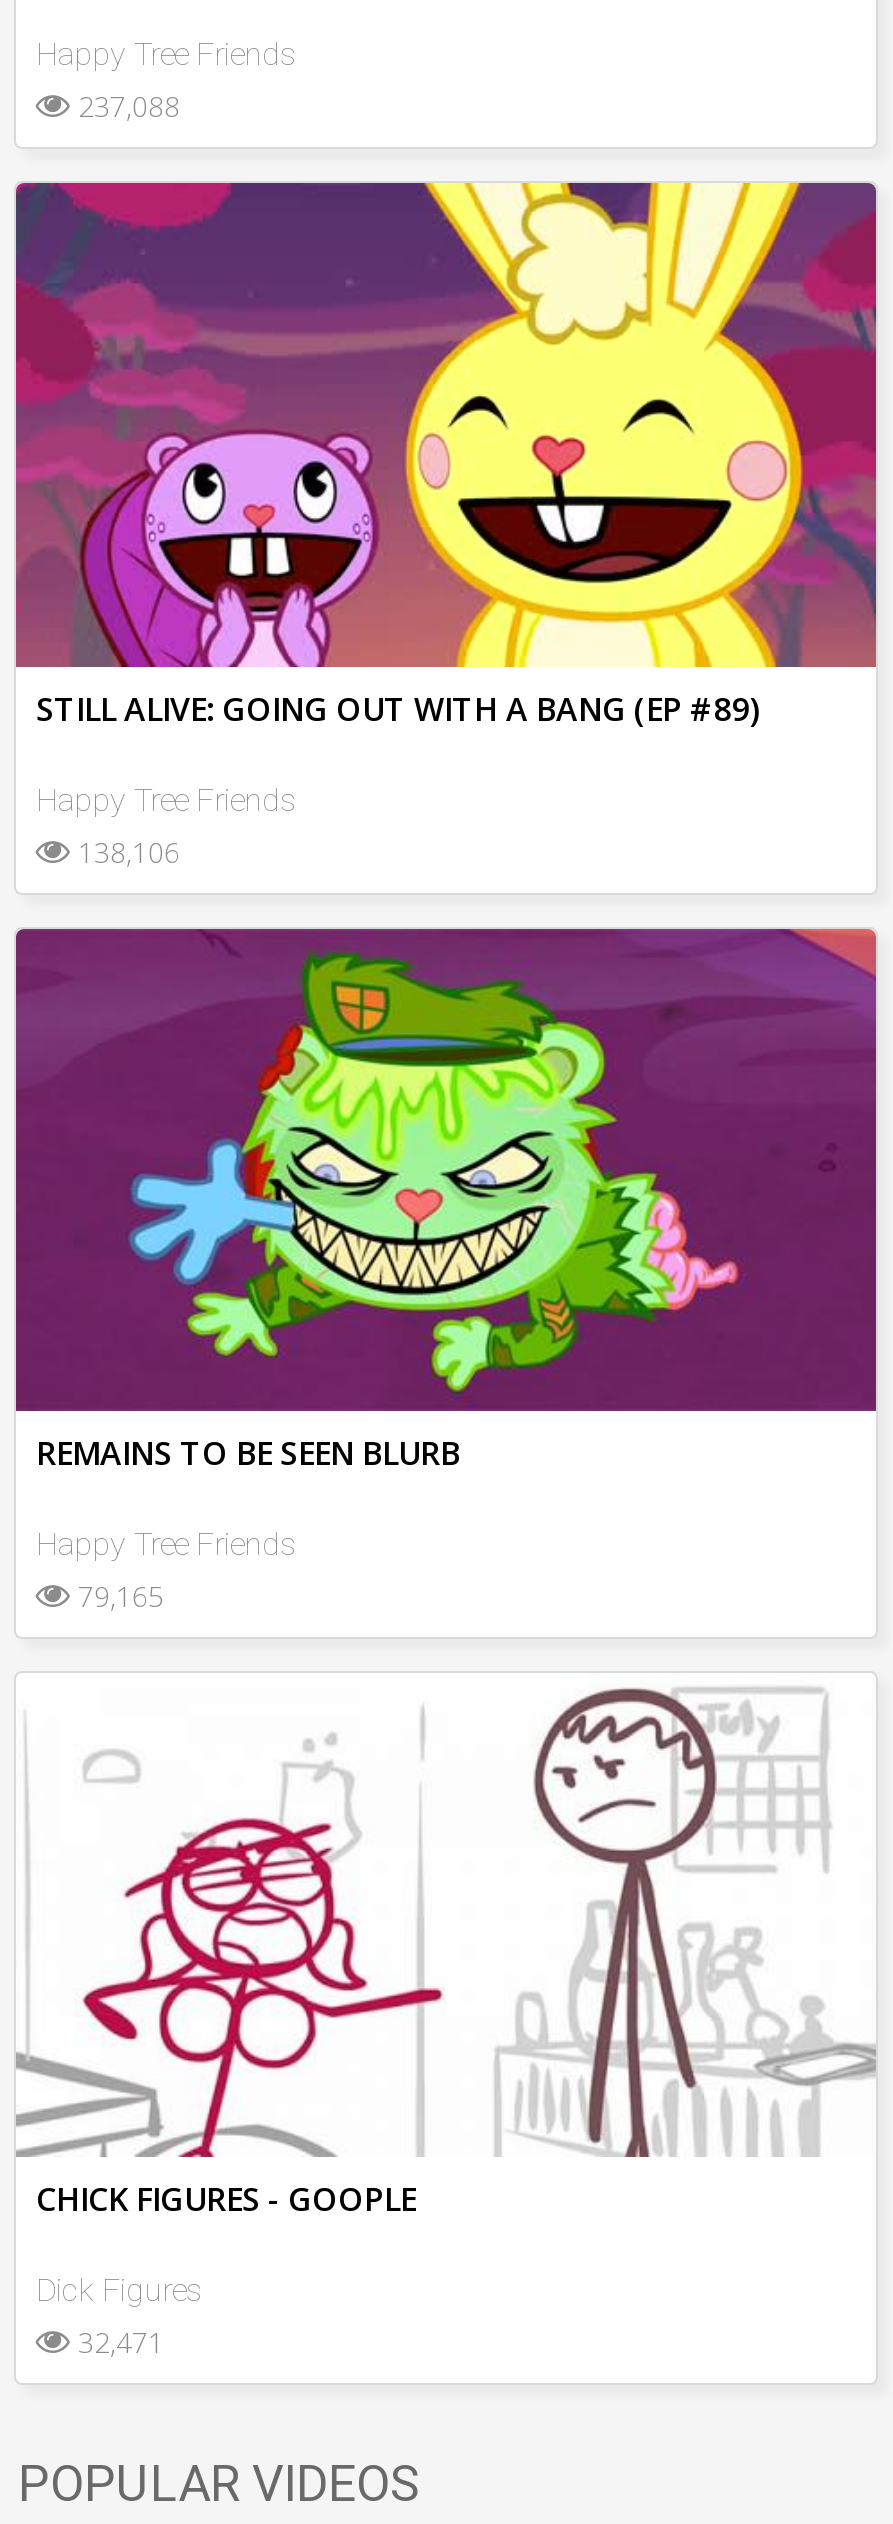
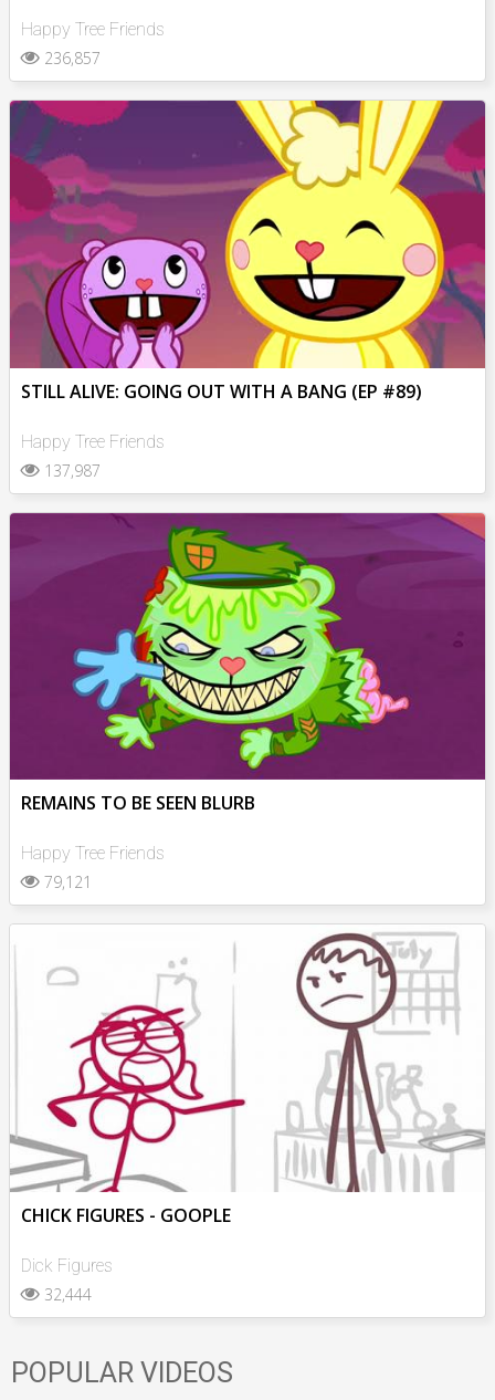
[70,86,180,124] 237,088 -> [40,47,101,68] 236,857
[70,832,180,870] 138,106 -> [40,459,101,480] 137,987
[70,1578,164,1616] 79,165 -> [40,872,92,893] 79,121
[70,2323,164,2361] 32,471 -> [40,1284,92,1305] 32,444

